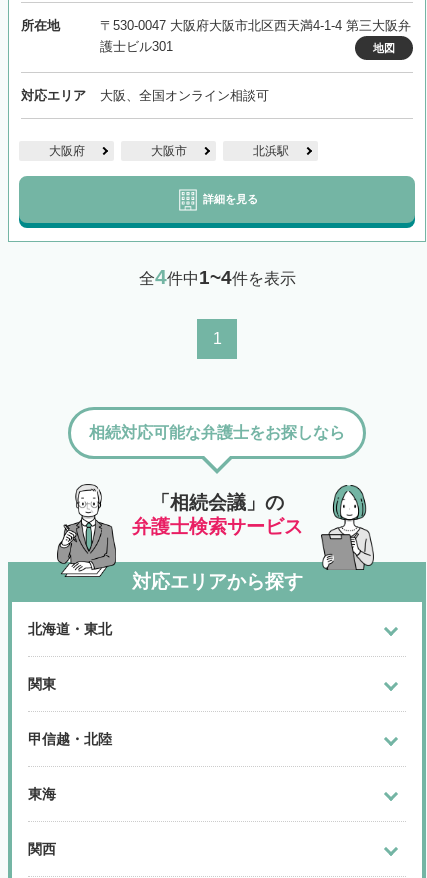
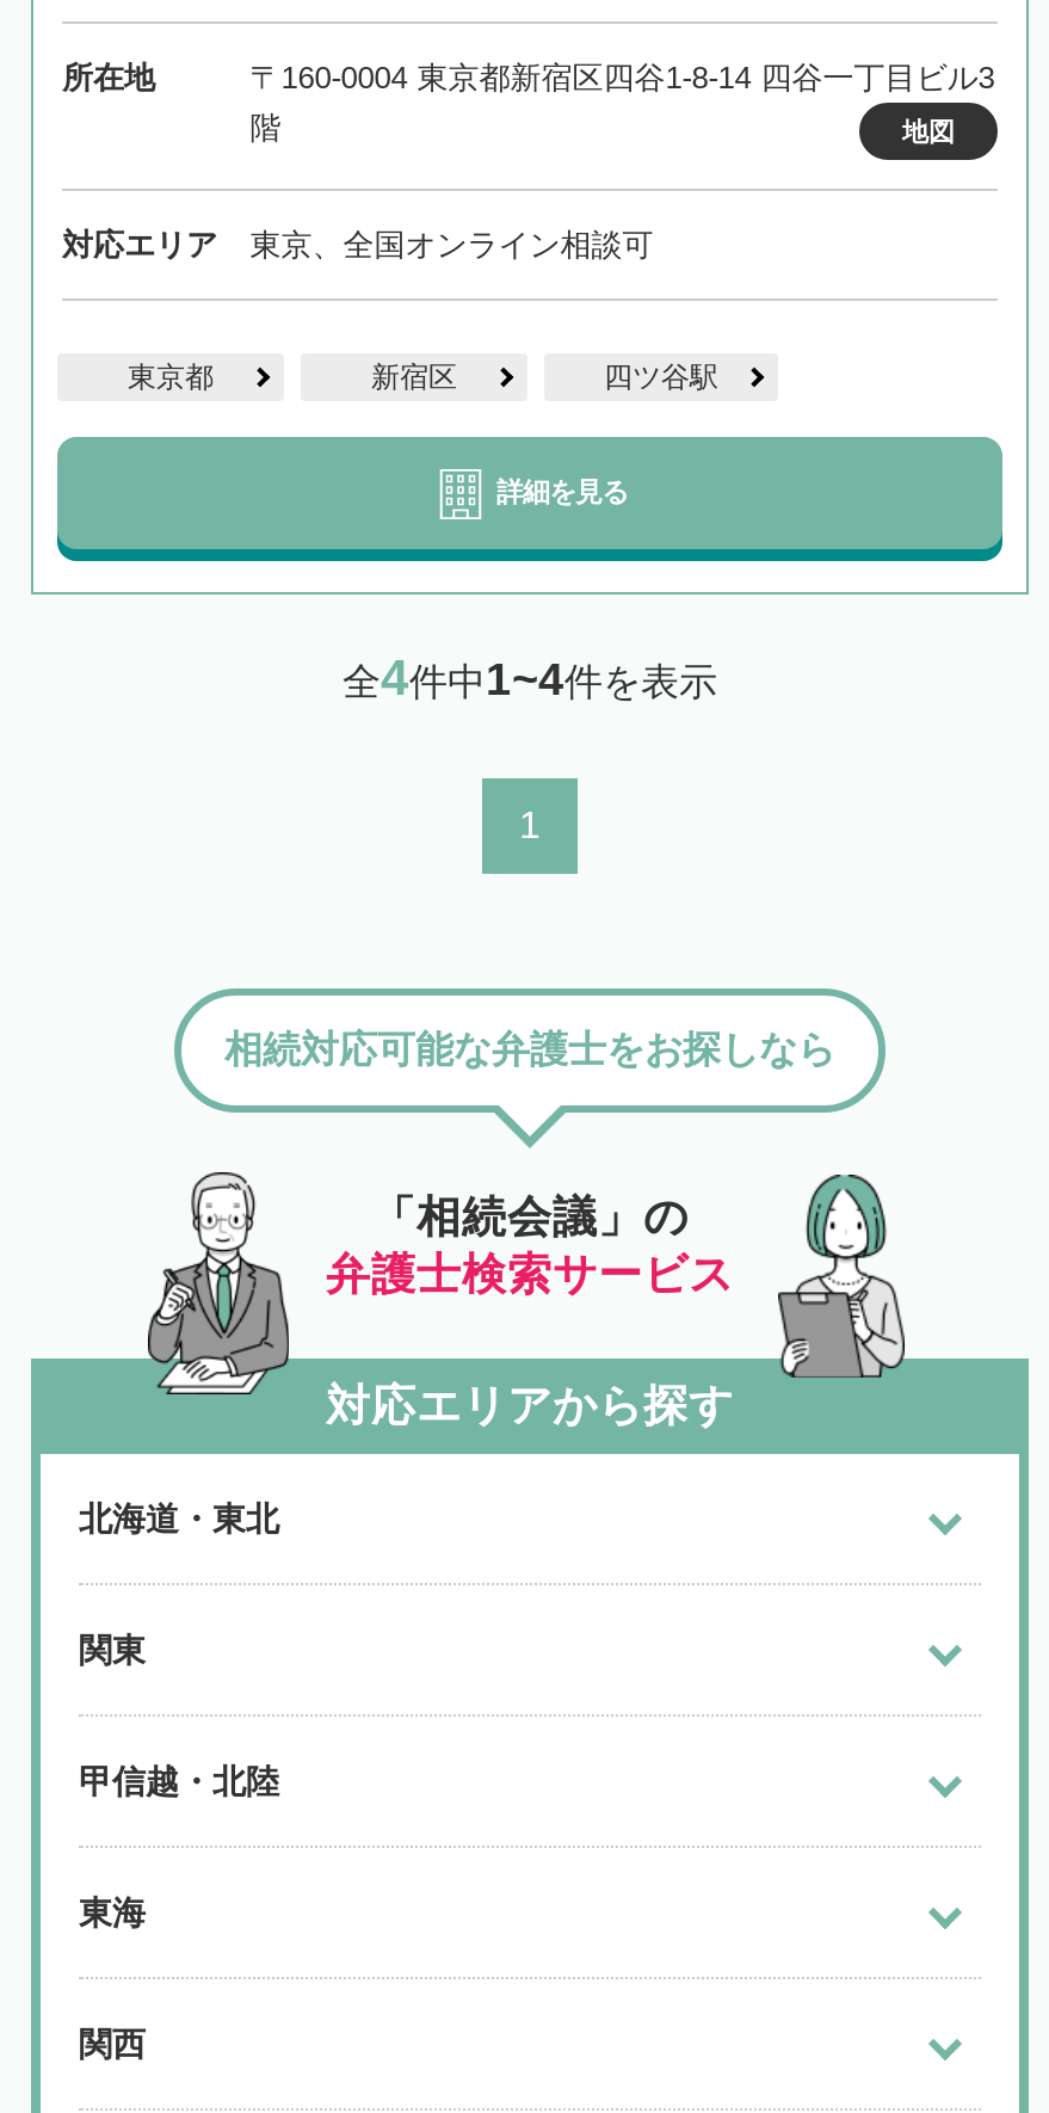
[100,18,411,54] 〒530-0047 大阪府大阪市北区西天満4-1-4 第三大阪弁 | 護士ビル301 -> [250,59,995,145] 〒160-0004 東京都新宿区四谷1-8-14 四谷一丁目ビル3 | 階
[100,88,269,103] 大阪、全国オンライン相談可 -> [250,227,653,262] 東京、全国オンライン相談可
[48,144,288,158] 大阪府 | 大阪市 | 北浜駅 -> [128,360,718,394] 東京都 | 新宿区 | 四ツ谷駅

